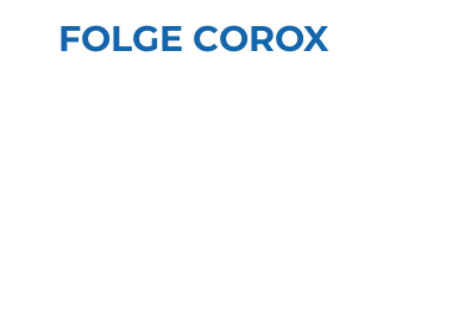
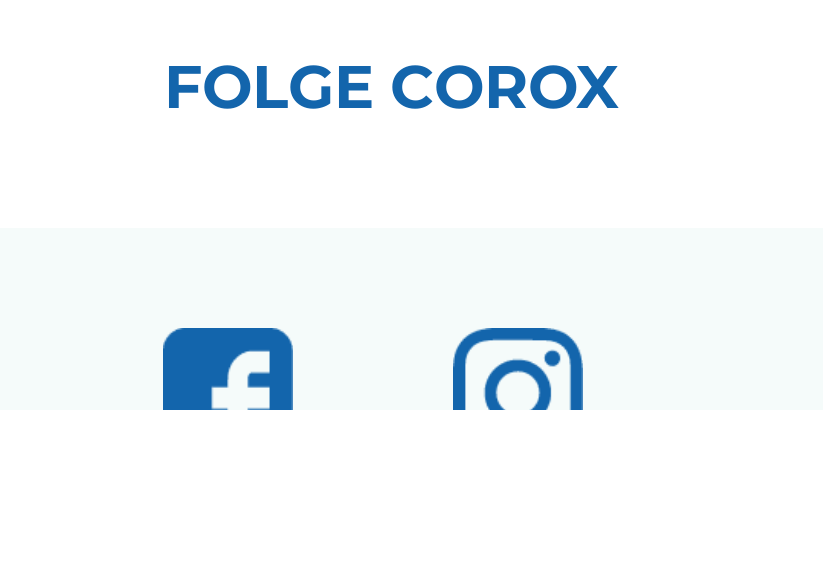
none -> [161,326,295,412] [image]
none -> [451,326,585,412] [image]

